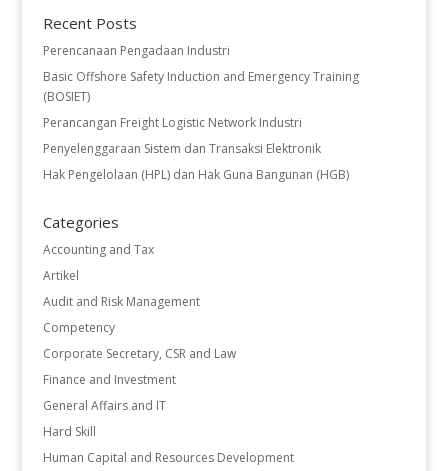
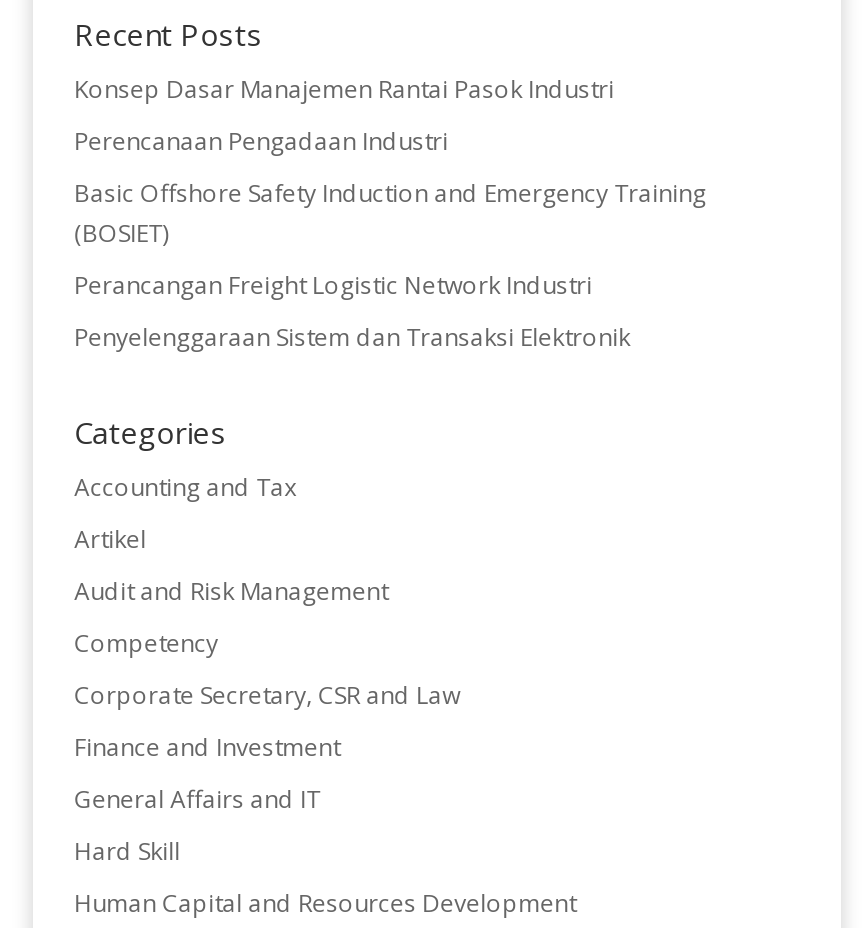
none -> [74,71,614,105] Konsep Dasar Manajemen Rantai Pasok Industri
moved [43,42,359,157] -> [74,123,706,353]: Perencanaan Pengadaan Industri | Basic Offshore Safety Induction and Emergency Training | (BOSIET) | Perancangan Freight Logistic Network Industri | Penyelenggaraan Sistem dan Transaksi Elektronik
[43,166,349,183] Hak Pengelolaan (HPL) dan Hak Guna Bangunan (HGB) -> none

